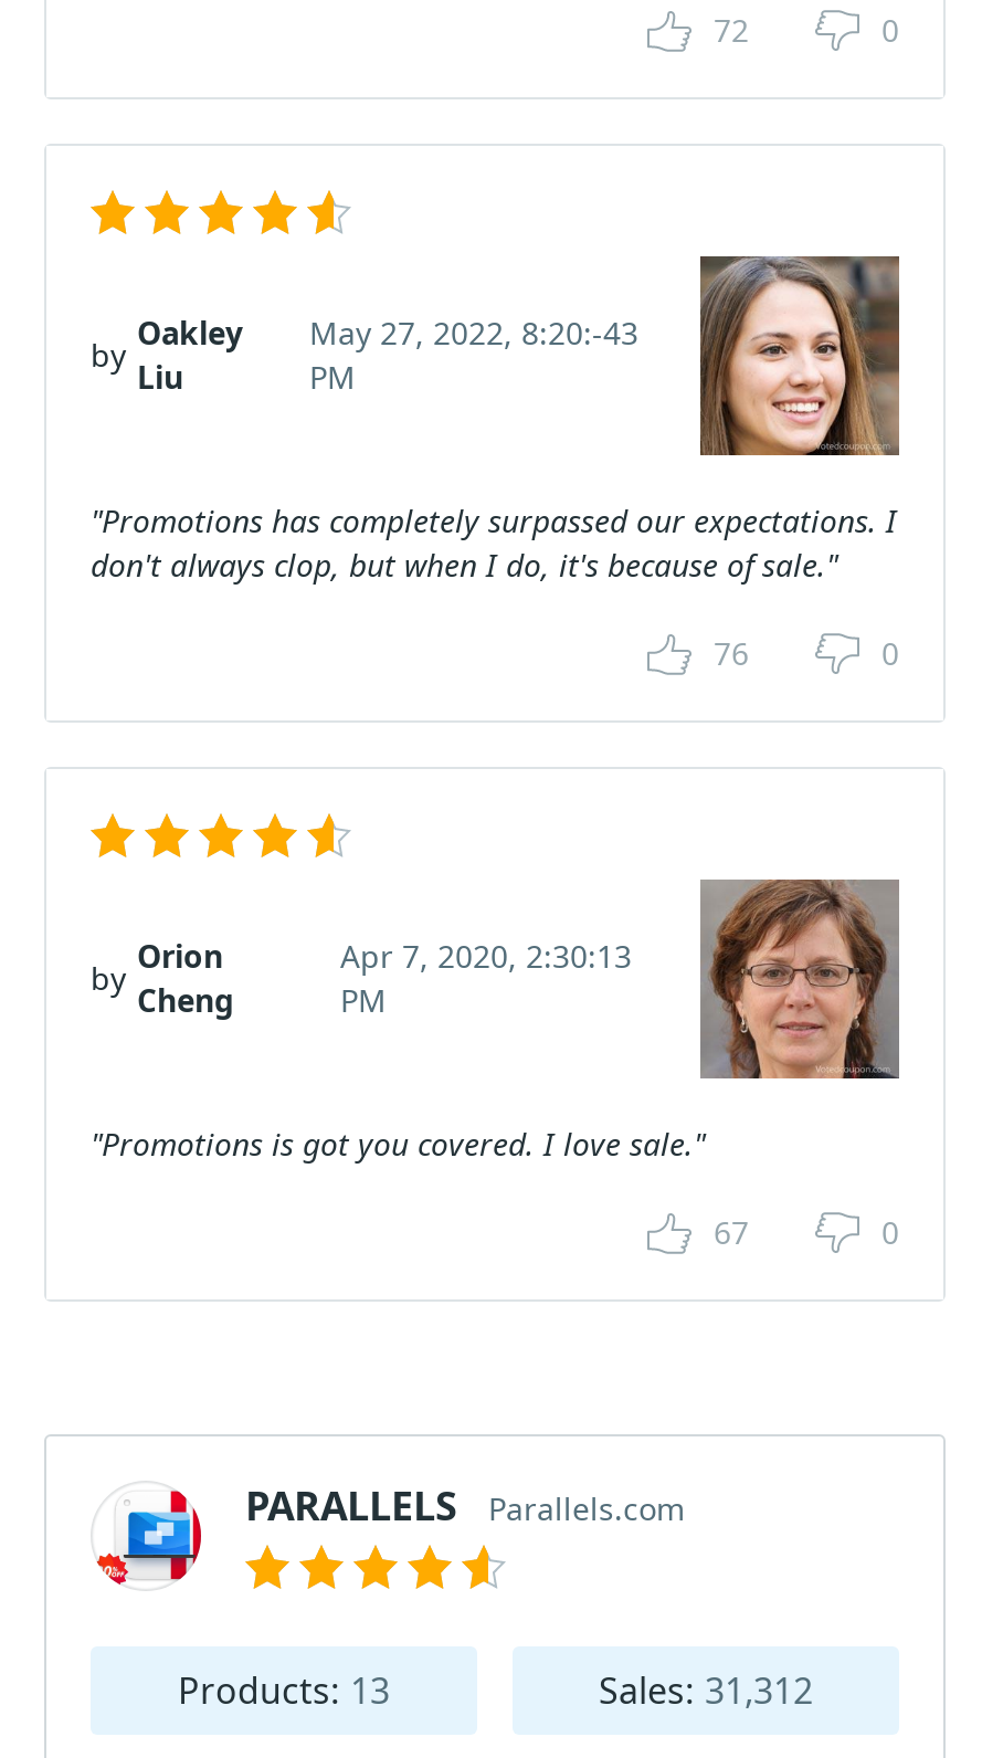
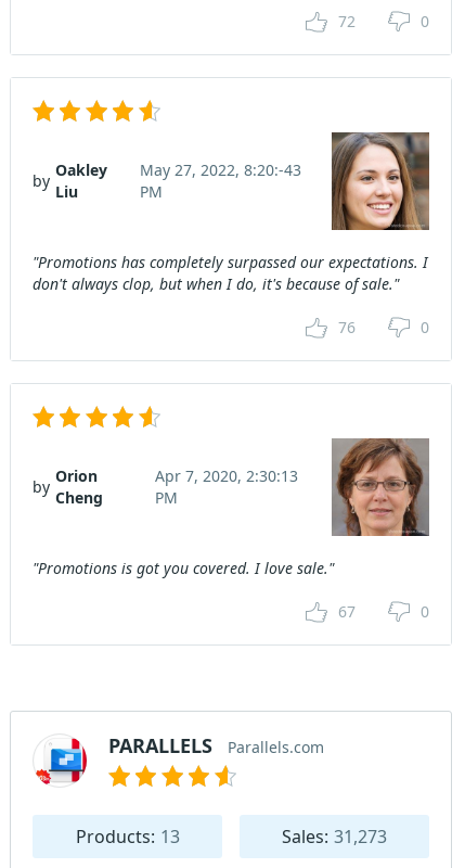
[599,1667,813,1715] Sales: 31,312 -> [282,825,387,849] Sales: 31,273

